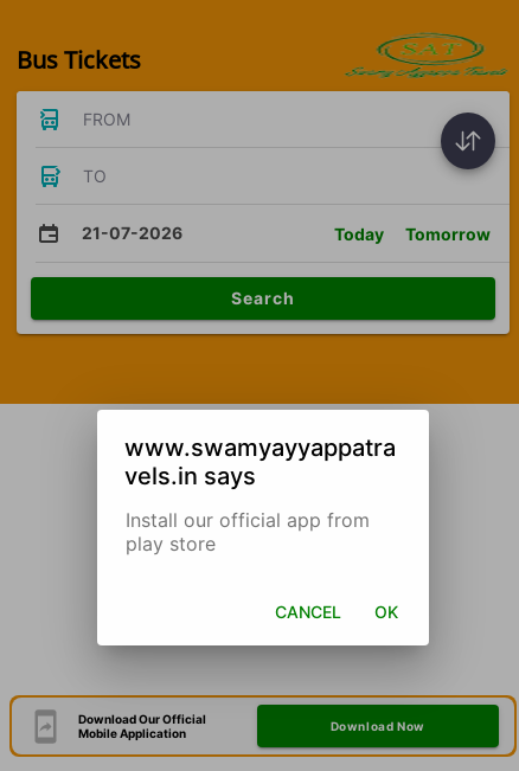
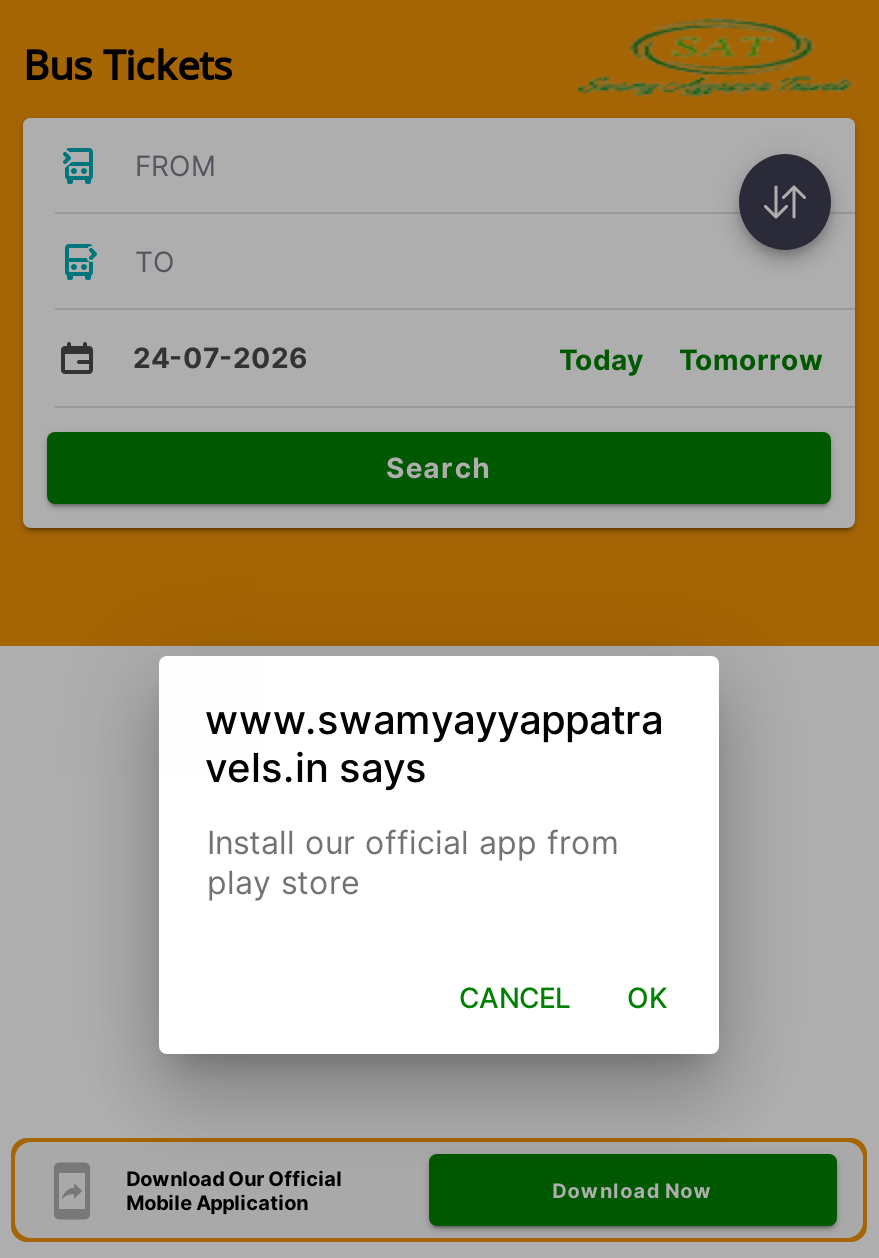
[82,223,182,243] 21-07-2026 -> [133,340,307,374] 24-07-2026

